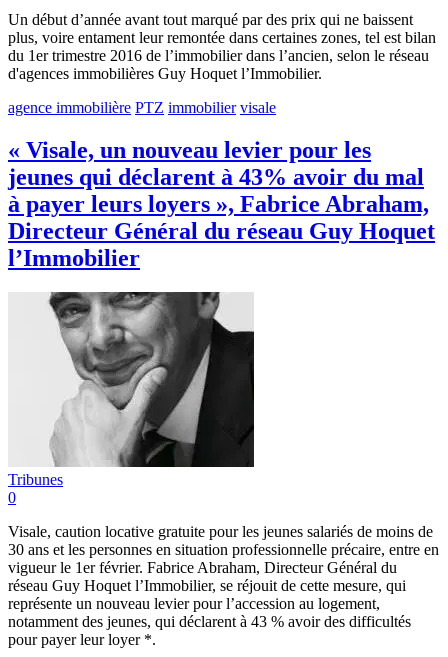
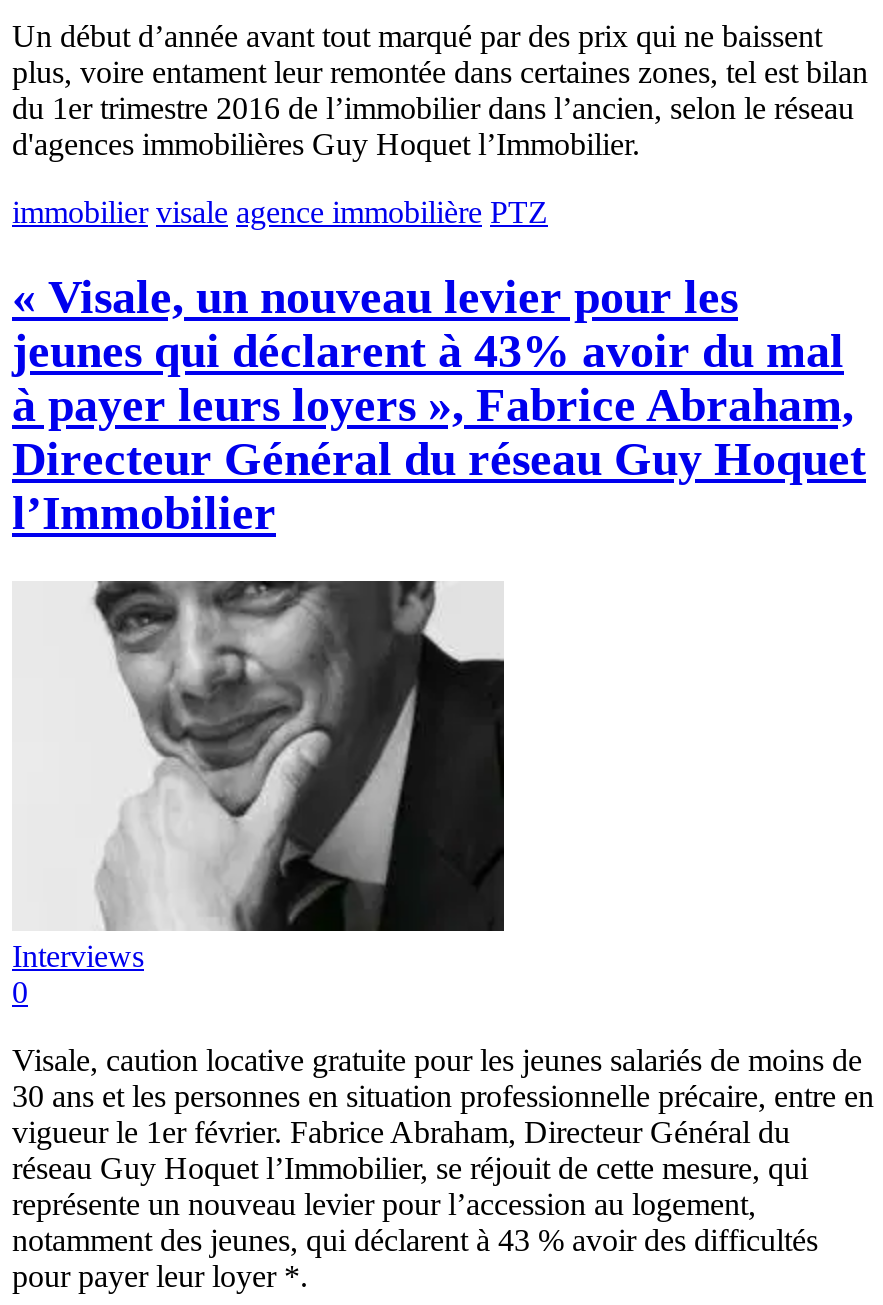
[8,99,276,116] agence immobilière PTZ immobilier visale -> [12,196,548,230] immobilier visale agence immobilière PTZ
[8,471,63,488] Tribunes -> [12,939,144,973] Interviews

